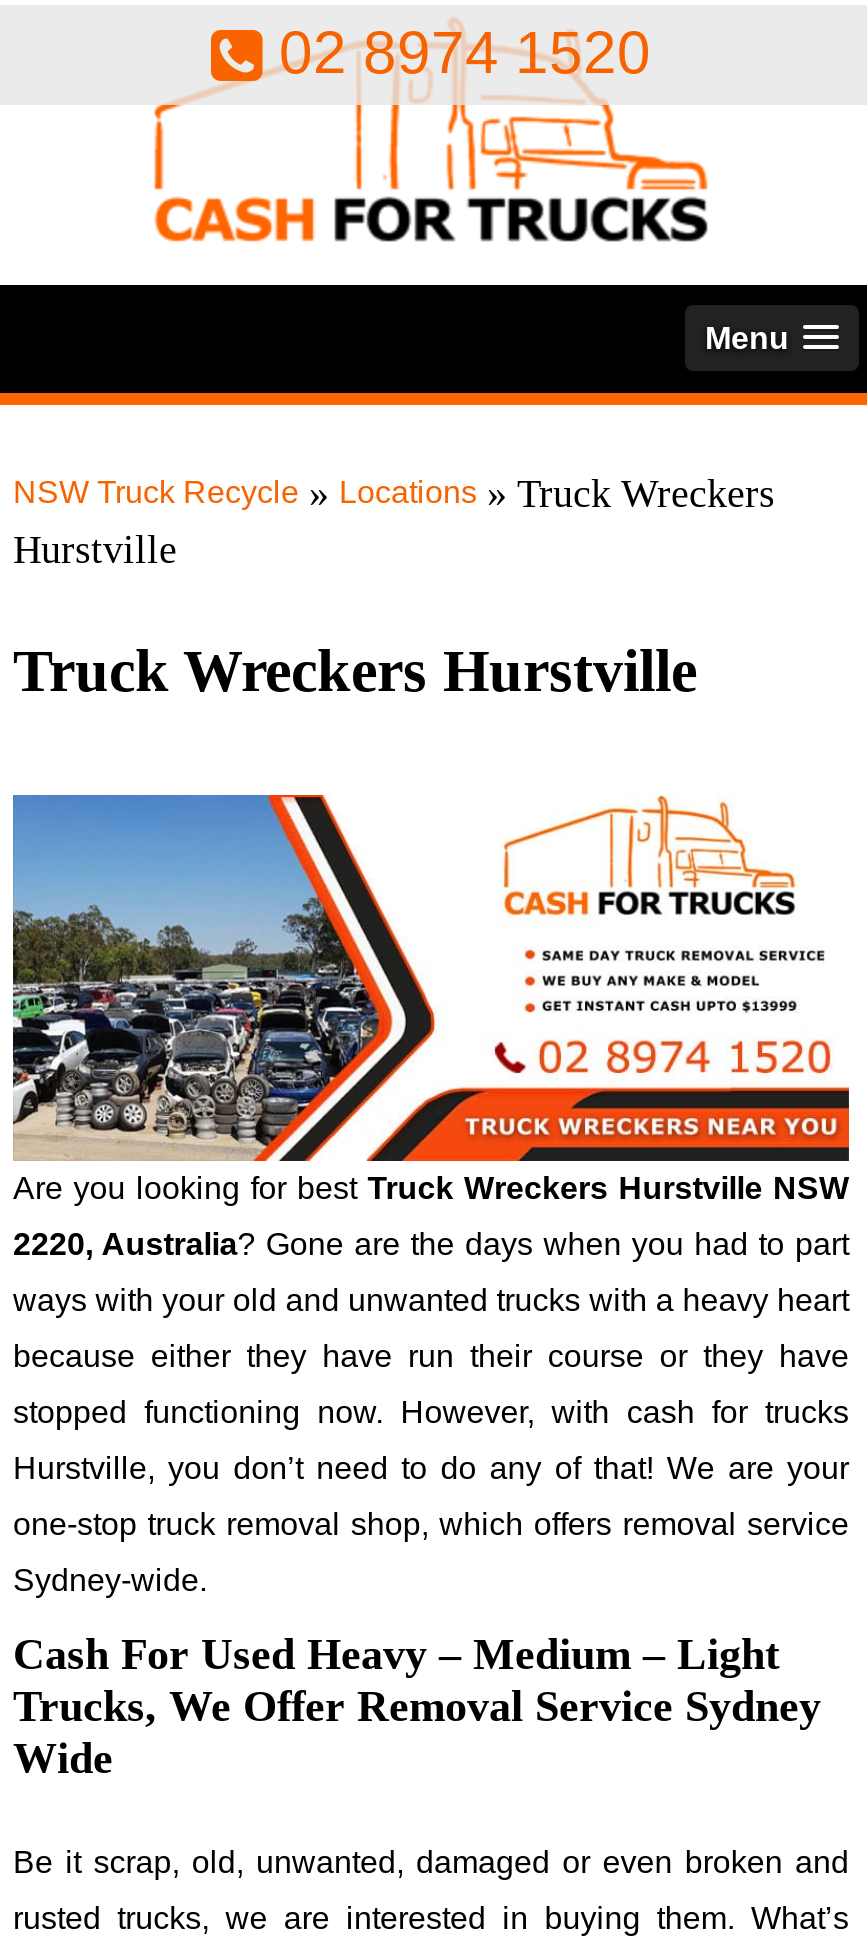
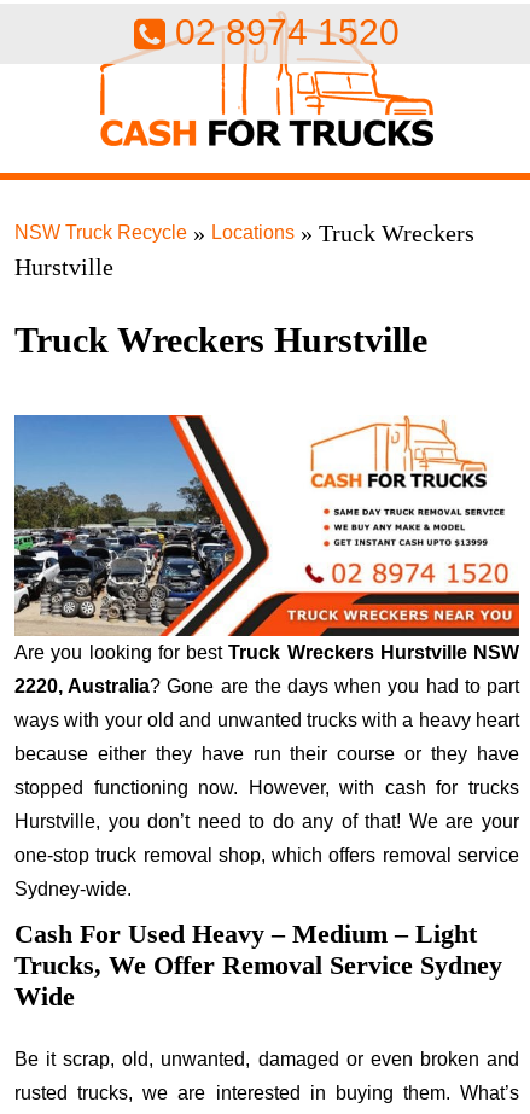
[705,321,789,355] Menu -> none

